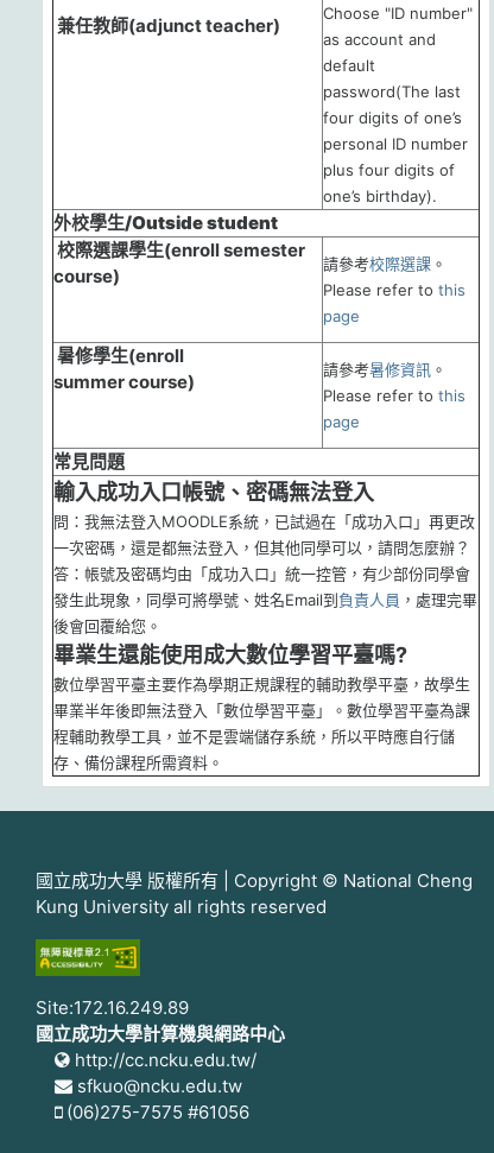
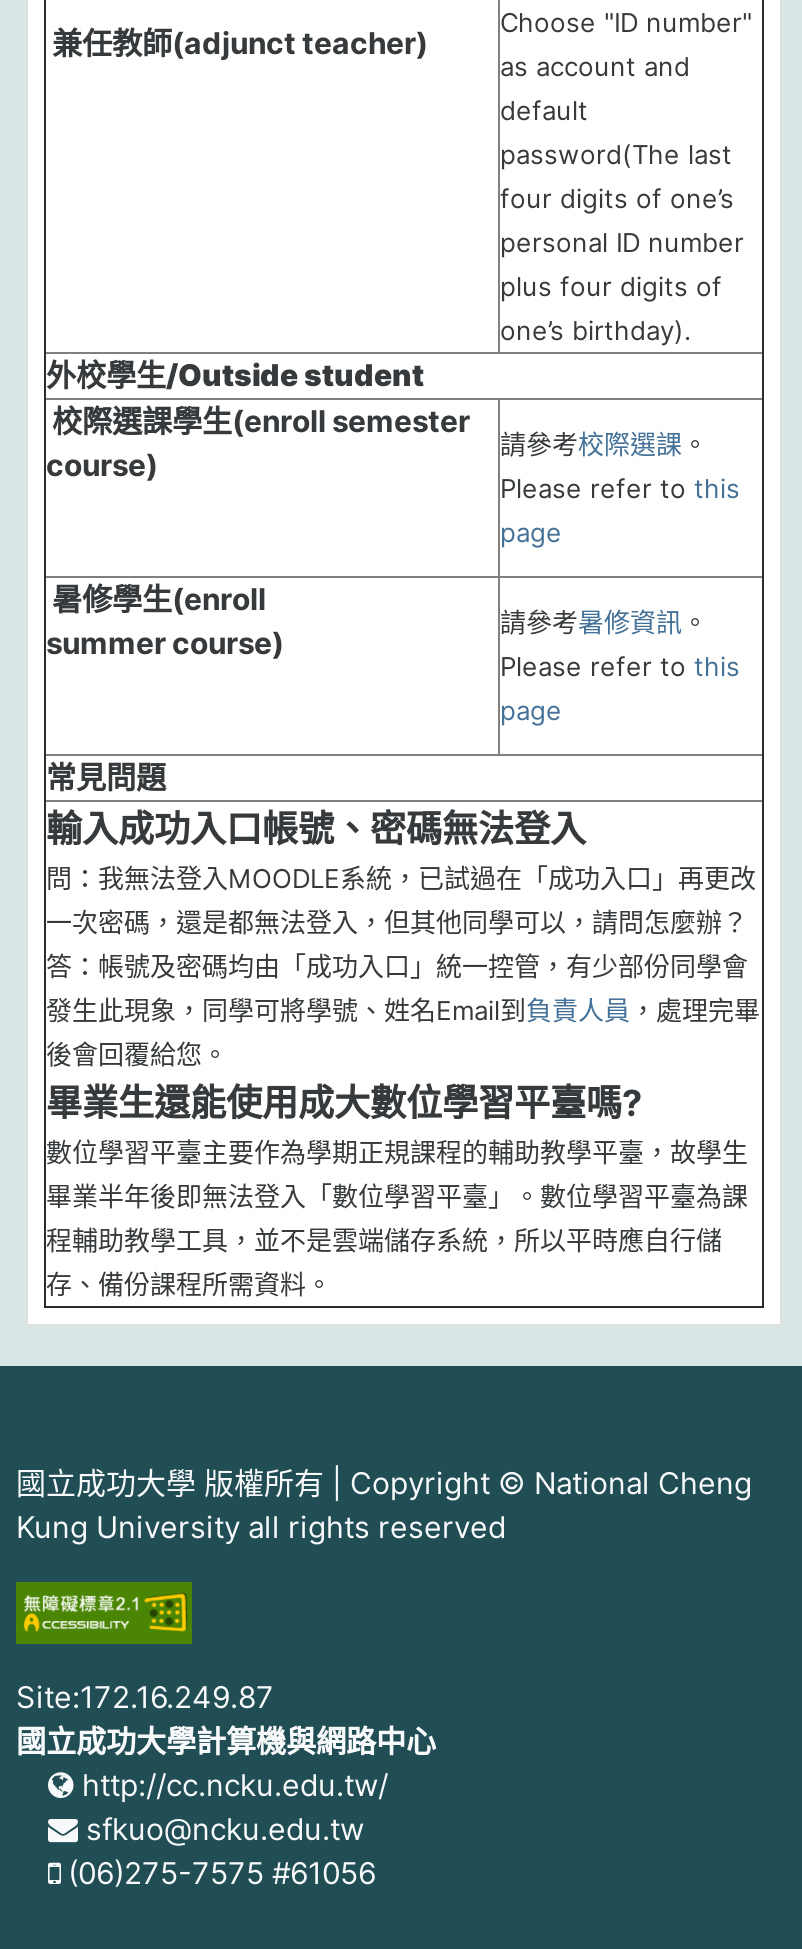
[36,996,189,1019] Site:172.16.249.89 -> [16,1678,274,1716] Site:172.16.249.87

